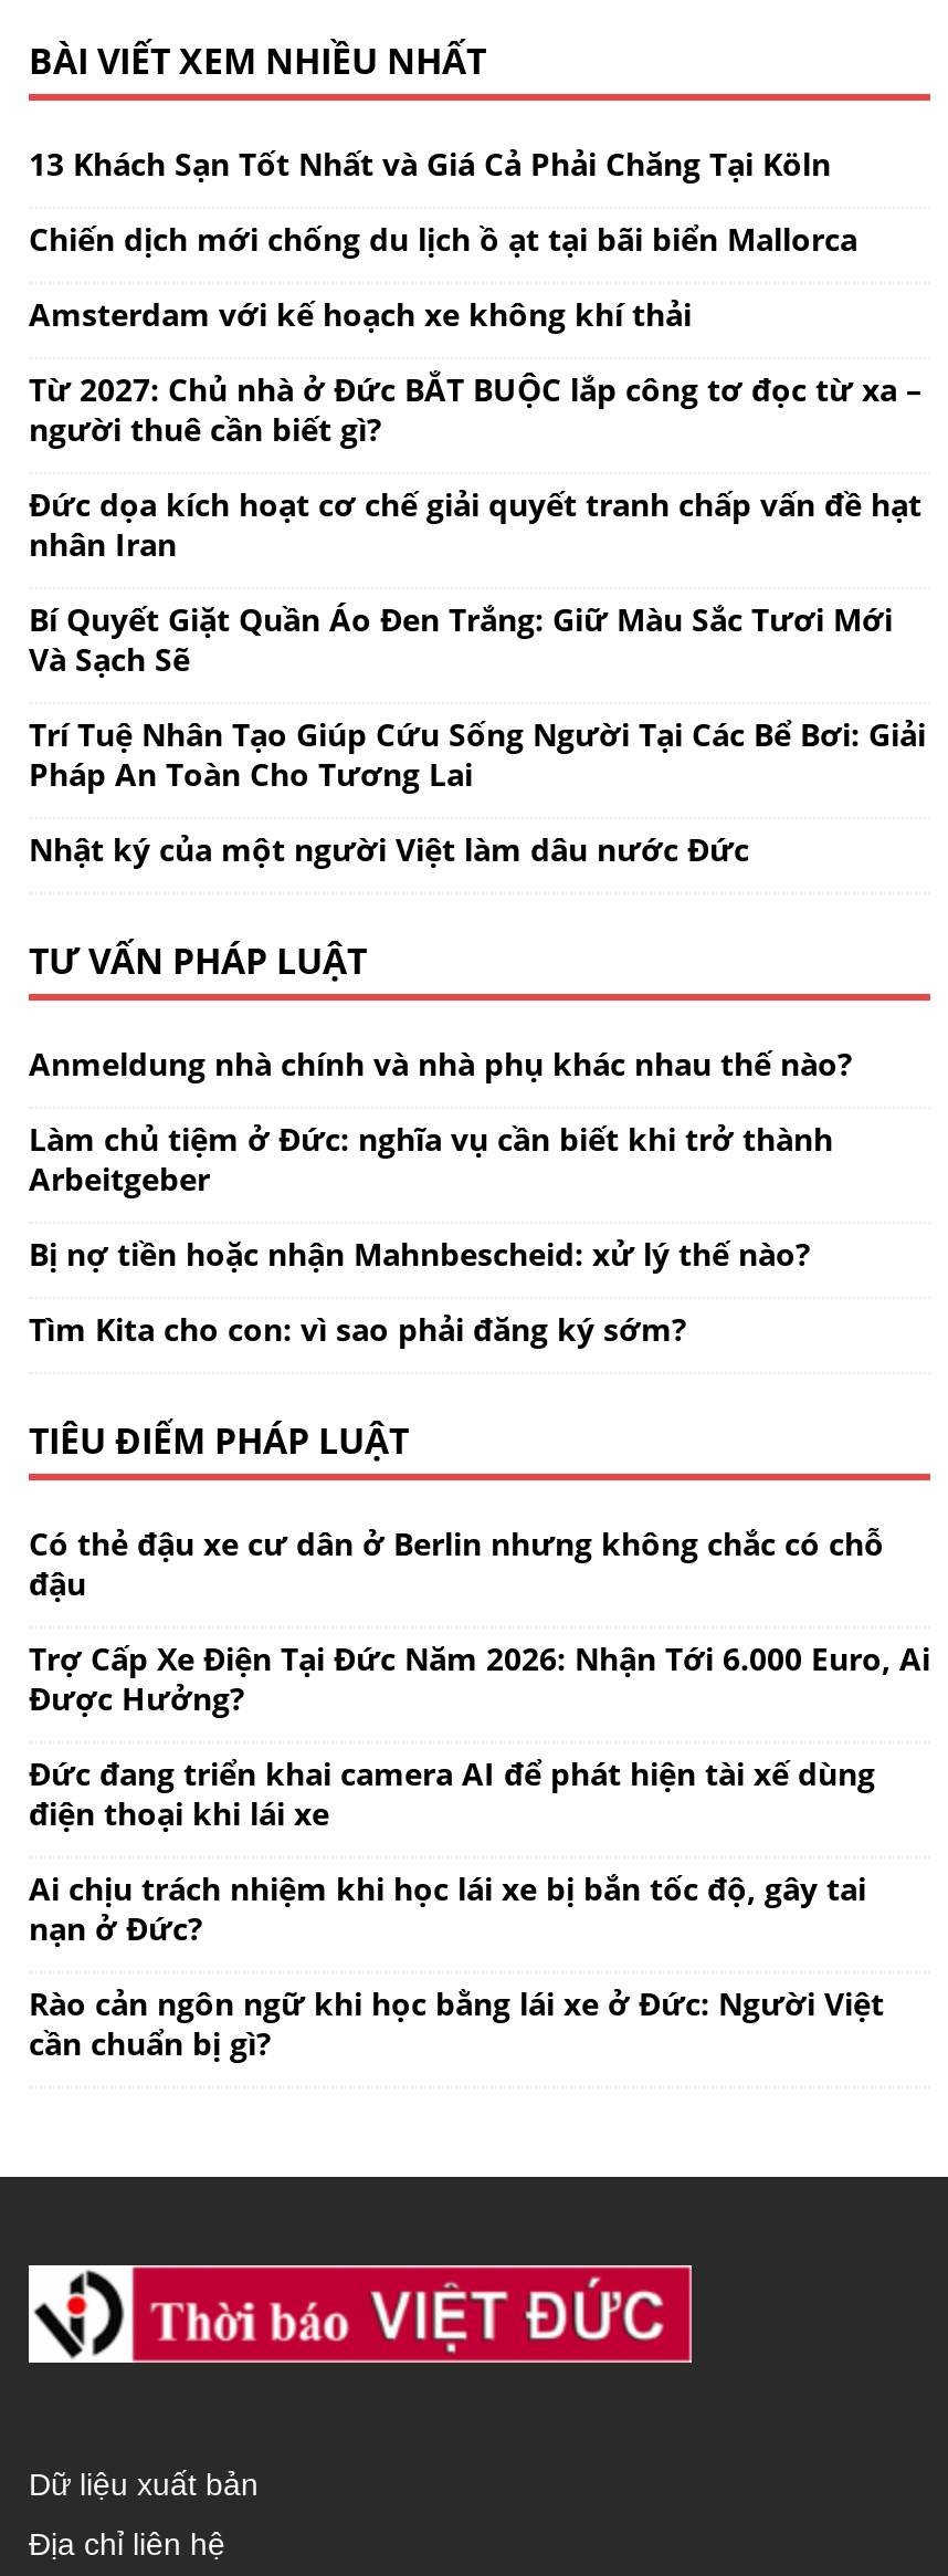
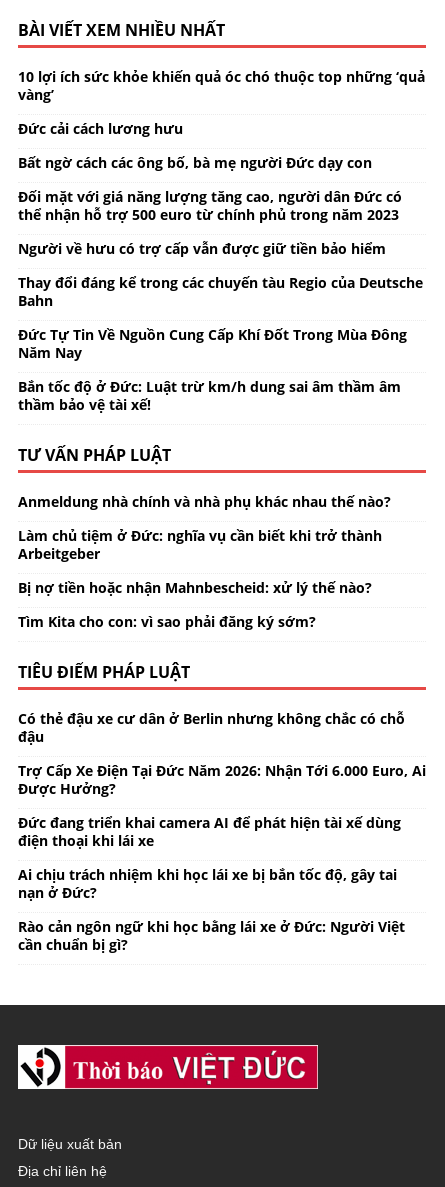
[29,143,831,185] 13 Khách Sạn Tốt Nhất và Giá Cả Phải Chăng Tại Köln -> [18,67,425,104] 10 lợi ích sức khỏe khiến quả óc chó thuộc top những ‘quả | vàng’
[29,218,857,260] Chiến dịch mới chống du lịch ồ ạt tại bãi biển Mallorca -> [18,119,183,138] Đức cải cách lương hưu
[29,293,692,335] Amsterdam với kế hoạch xe không khí thải -> [18,153,372,172] Bất ngờ cách các ông bố, bà mẹ người Đức dạy con
[29,368,921,450] Từ 2027: Chủ nhà ở Đức BẮT BUỘC lắp công tơ đọc từ xa – | người thuê cần biết gì? -> [18,187,402,224] Đối mặt với giá năng lượng tăng cao, người dân Đức có | thể nhận hỗ trợ 500 euro từ chính phủ trong năm 2023
[29,483,921,565] Đức dọa kích hoạt cơ chế giải quyết tranh chấp vấn đề hạt | nhân Iran -> [18,239,386,258] Người về hưu có trợ cấp vẫn được giữ tiền bảo hiểm
[29,598,893,680] Bí Quyết Giặt Quần Áo Đen Trắng: Giữ Màu Sắc Tươi Mới | Và Sạch Sẽ -> [18,273,423,310] Thay đổi đáng kể trong các chuyến tàu Regio của Deutsche | Bahn
[29,713,926,795] Trí Tuệ Nhân Tạo Giúp Cứu Sống Người Tại Các Bể Bơi: Giải | Pháp An Toàn Cho Tương Lai -> [18,325,407,362] Đức Tự Tin Về Nguồn Cung Cấp Khí Đốt Trong Mùa Đông | Năm Nay
[29,828,749,870] Nhật ký của một người Việt làm dâu nước Đức -> [18,377,401,414] Bắn tốc độ ở Đức: Luật trừ km/h dung sai âm thầm âm | thầm bảo vệ tài xế!

